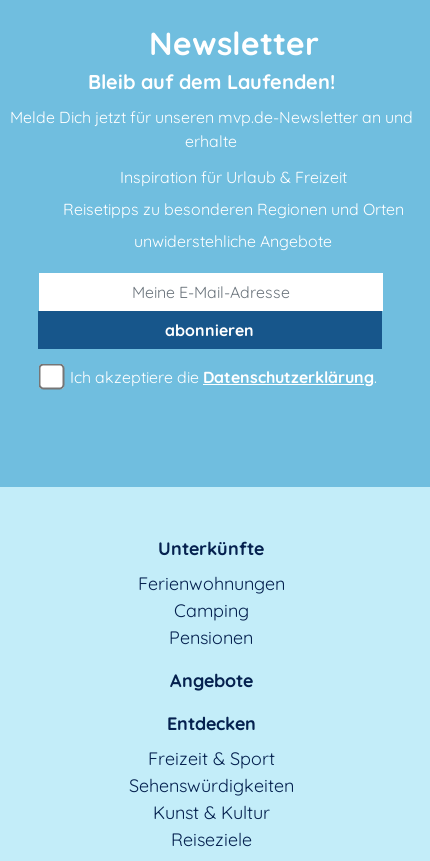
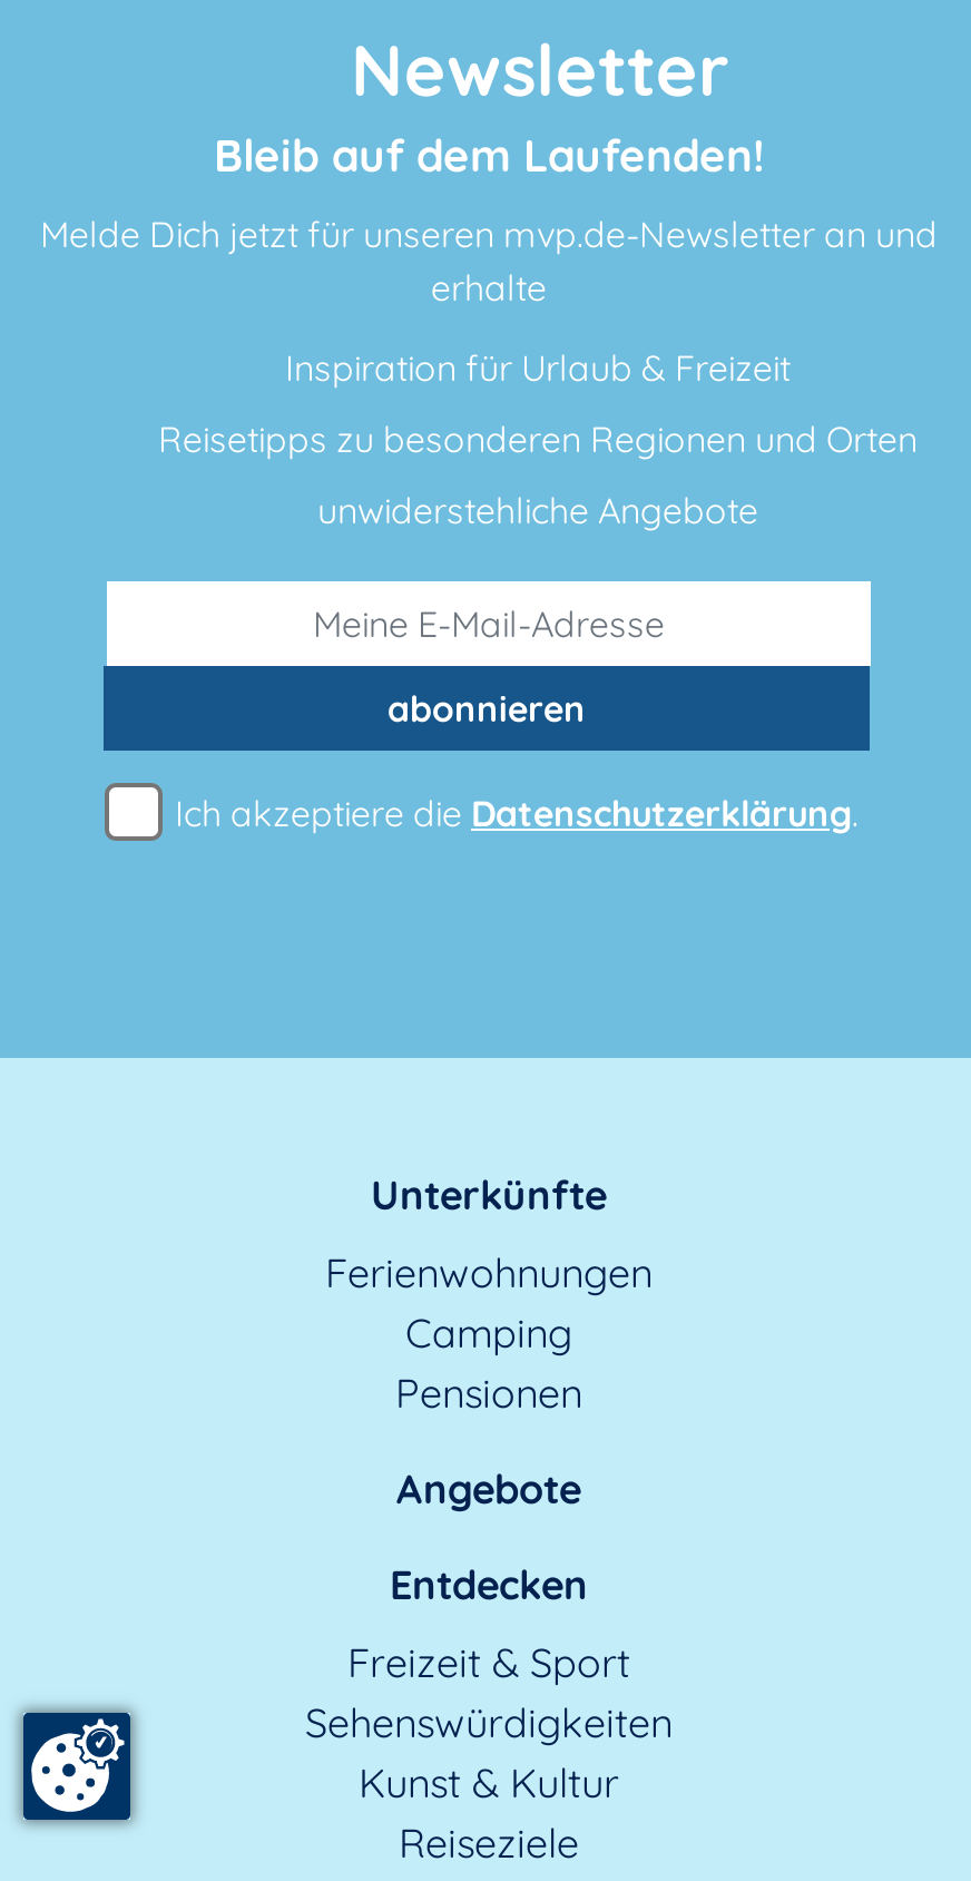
none -> [14,1704,139,1829] [image]

